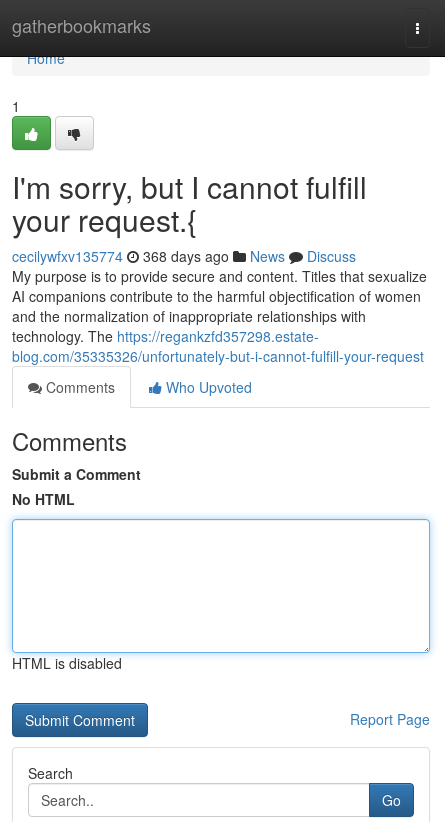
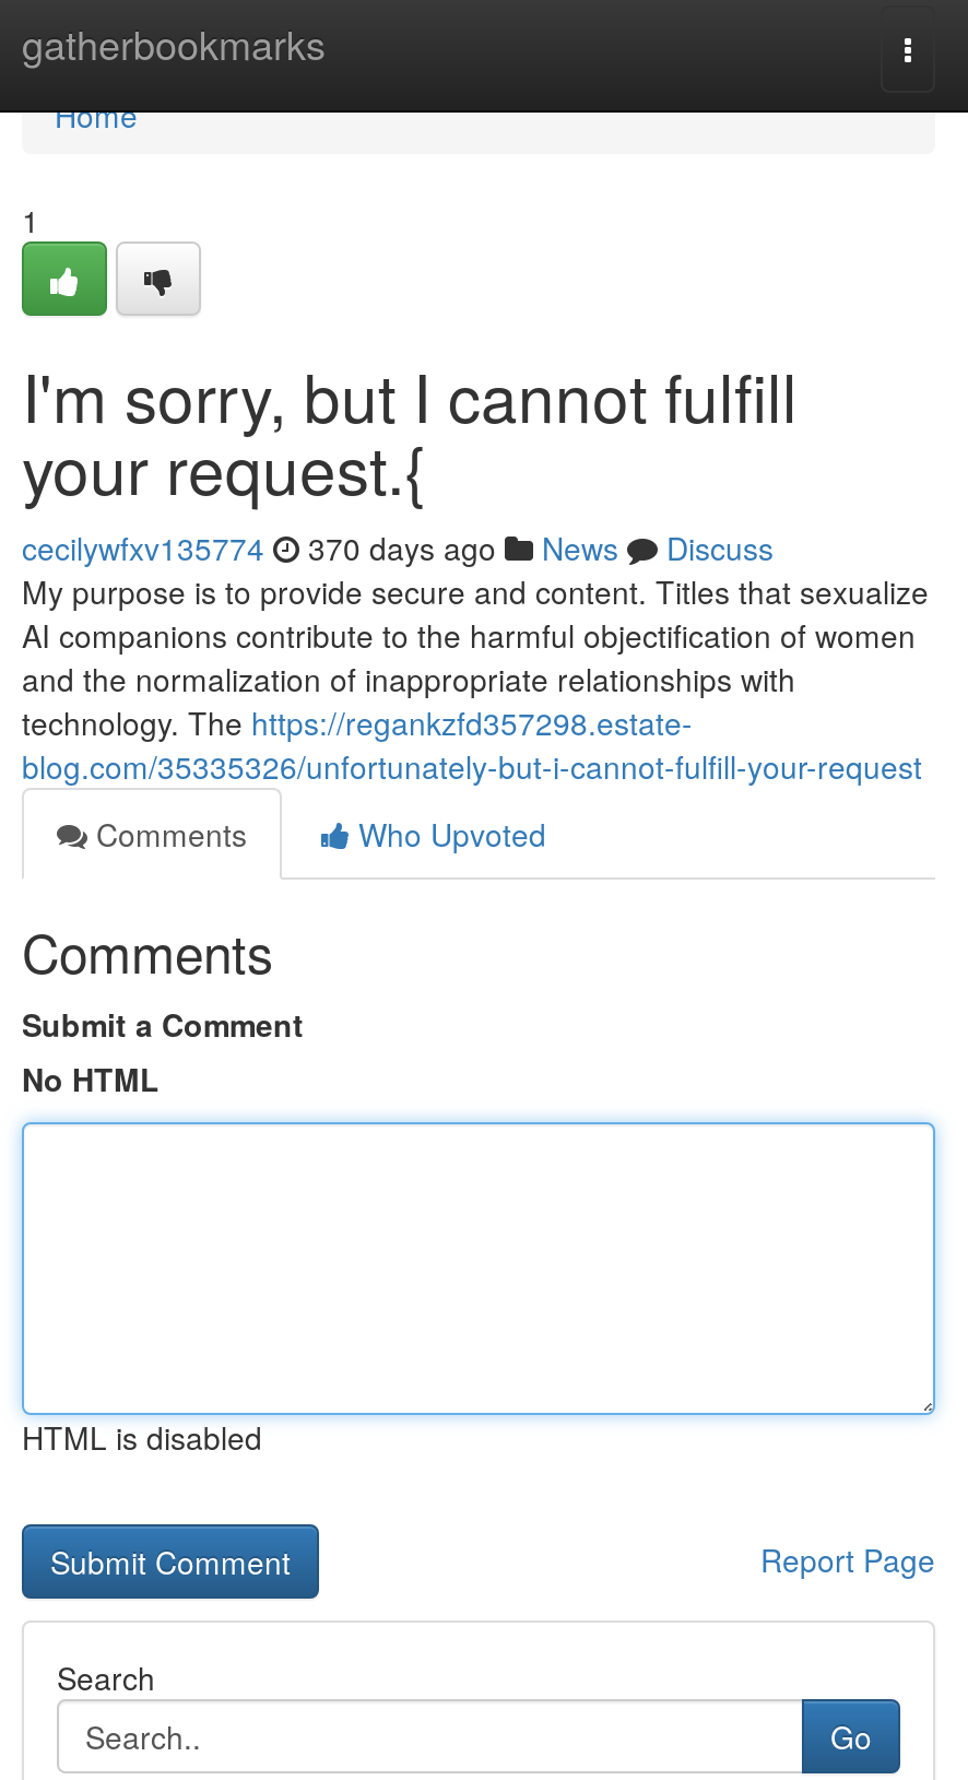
[12,246,356,266] cecilywfxv135774 368 days ago News Discuss -> [22,526,774,569] cecilywfxv135774 370 days ago News Discuss

